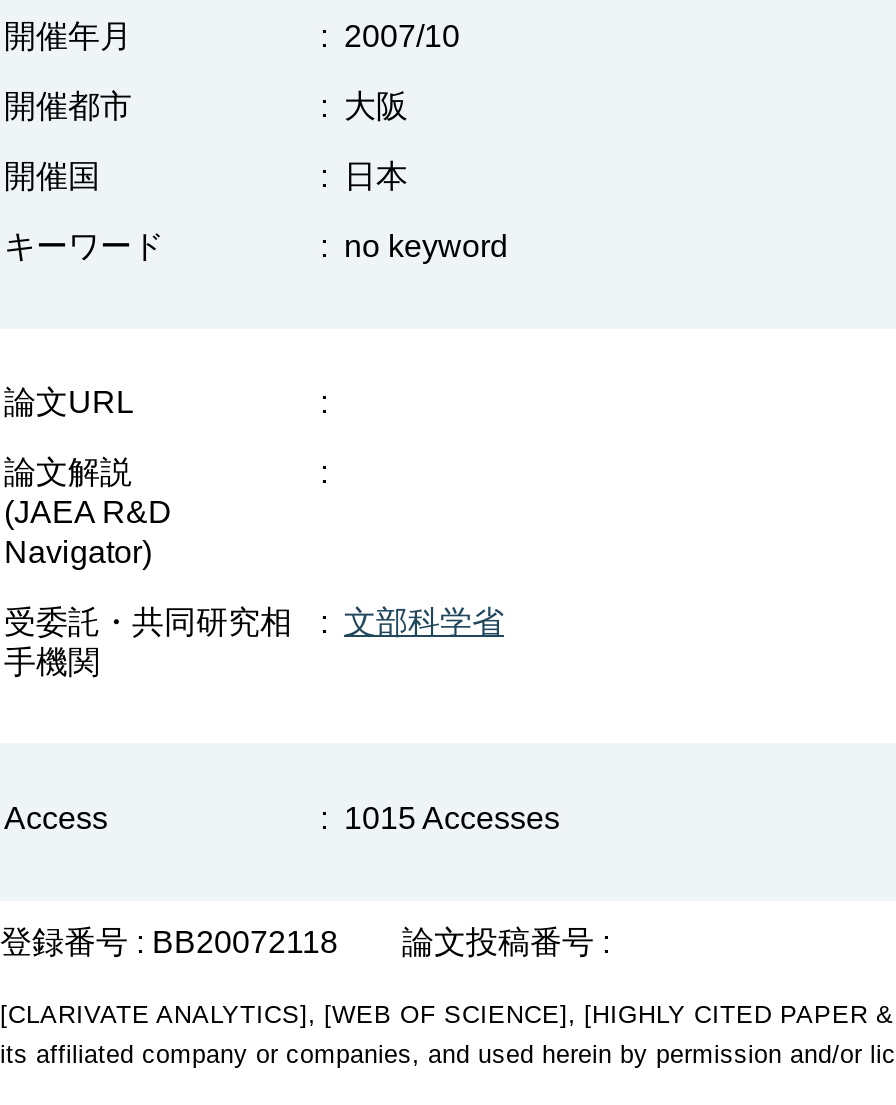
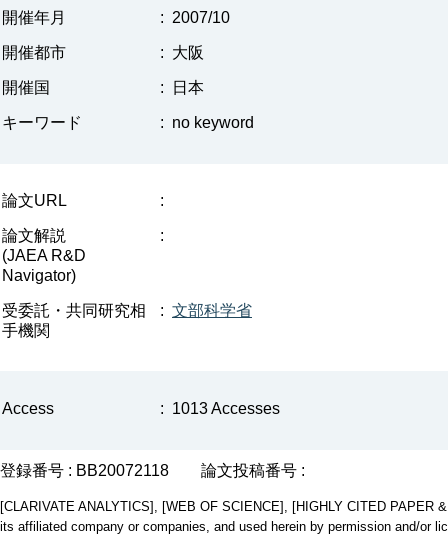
[320,800,560,834] : 1015 Accesses -> [160,400,280,417] : 1013 Accesses

